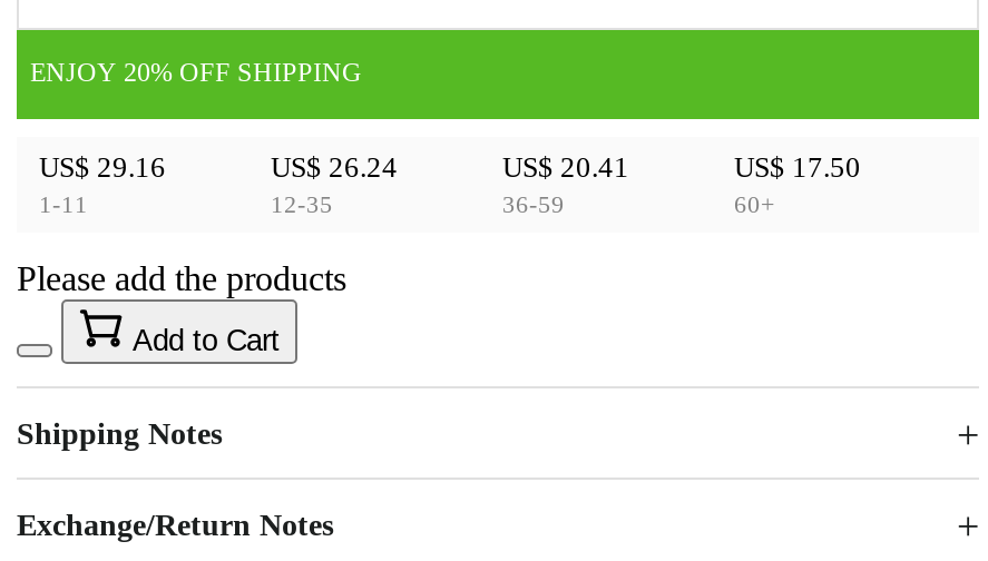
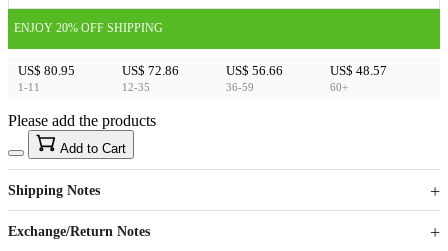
[39,150,166,183] US$ 29.16 -> [18,63,75,78] US$ 80.95
[271,150,398,183] US$ 26.24 -> [122,63,179,78] US$ 72.86
[502,150,629,183] US$ 20.41 -> [226,63,283,78] US$ 56.66
[734,150,861,183] US$ 17.50 -> [330,63,387,78] US$ 48.57

